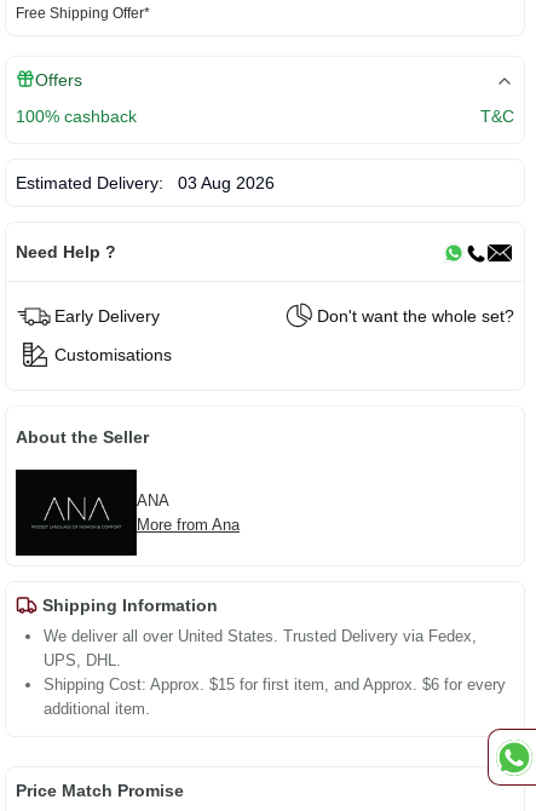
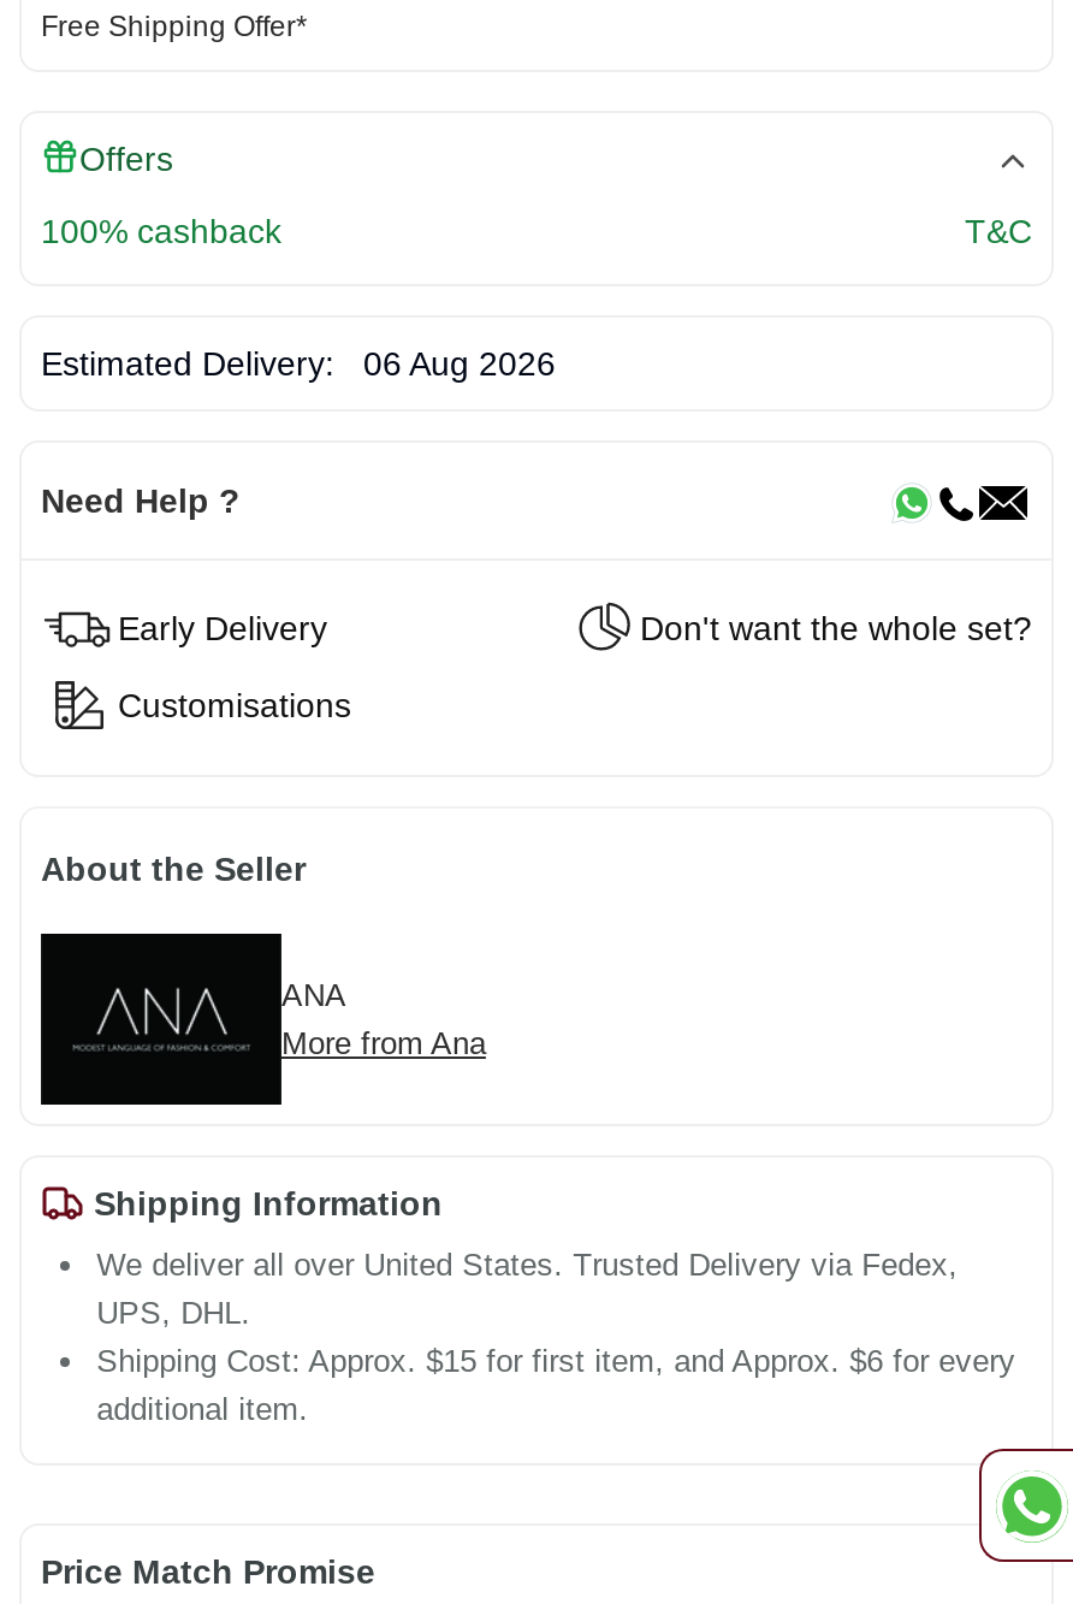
[16,173,275,192] Estimated Delivery: 03 Aug 2026 -> [41,344,556,382] Estimated Delivery: 06 Aug 2026

